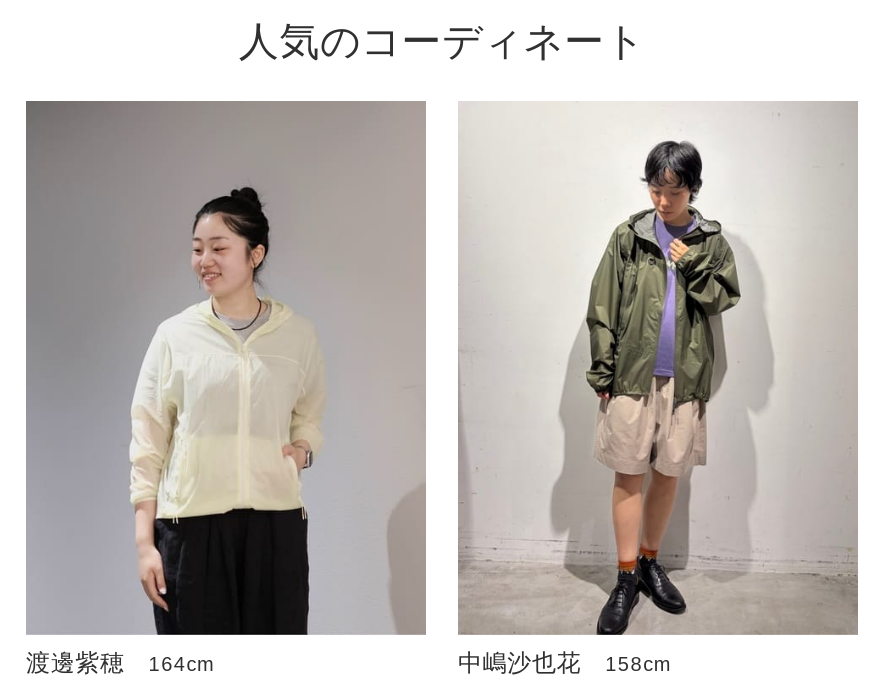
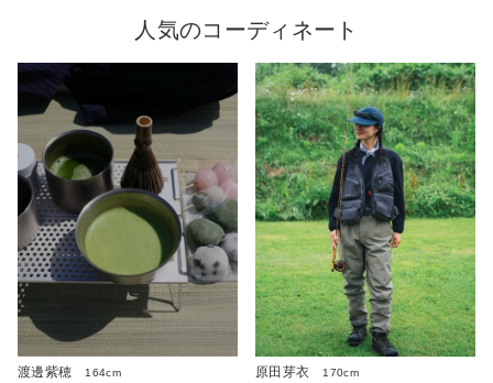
[26,101,670,678] [image] | 中嶋沙也花 | 158cm -> [18,63,359,380] [image] | 原田芽衣 | 170cm
[458,101,858,635] [image] -> [255,62,475,357] [image]

